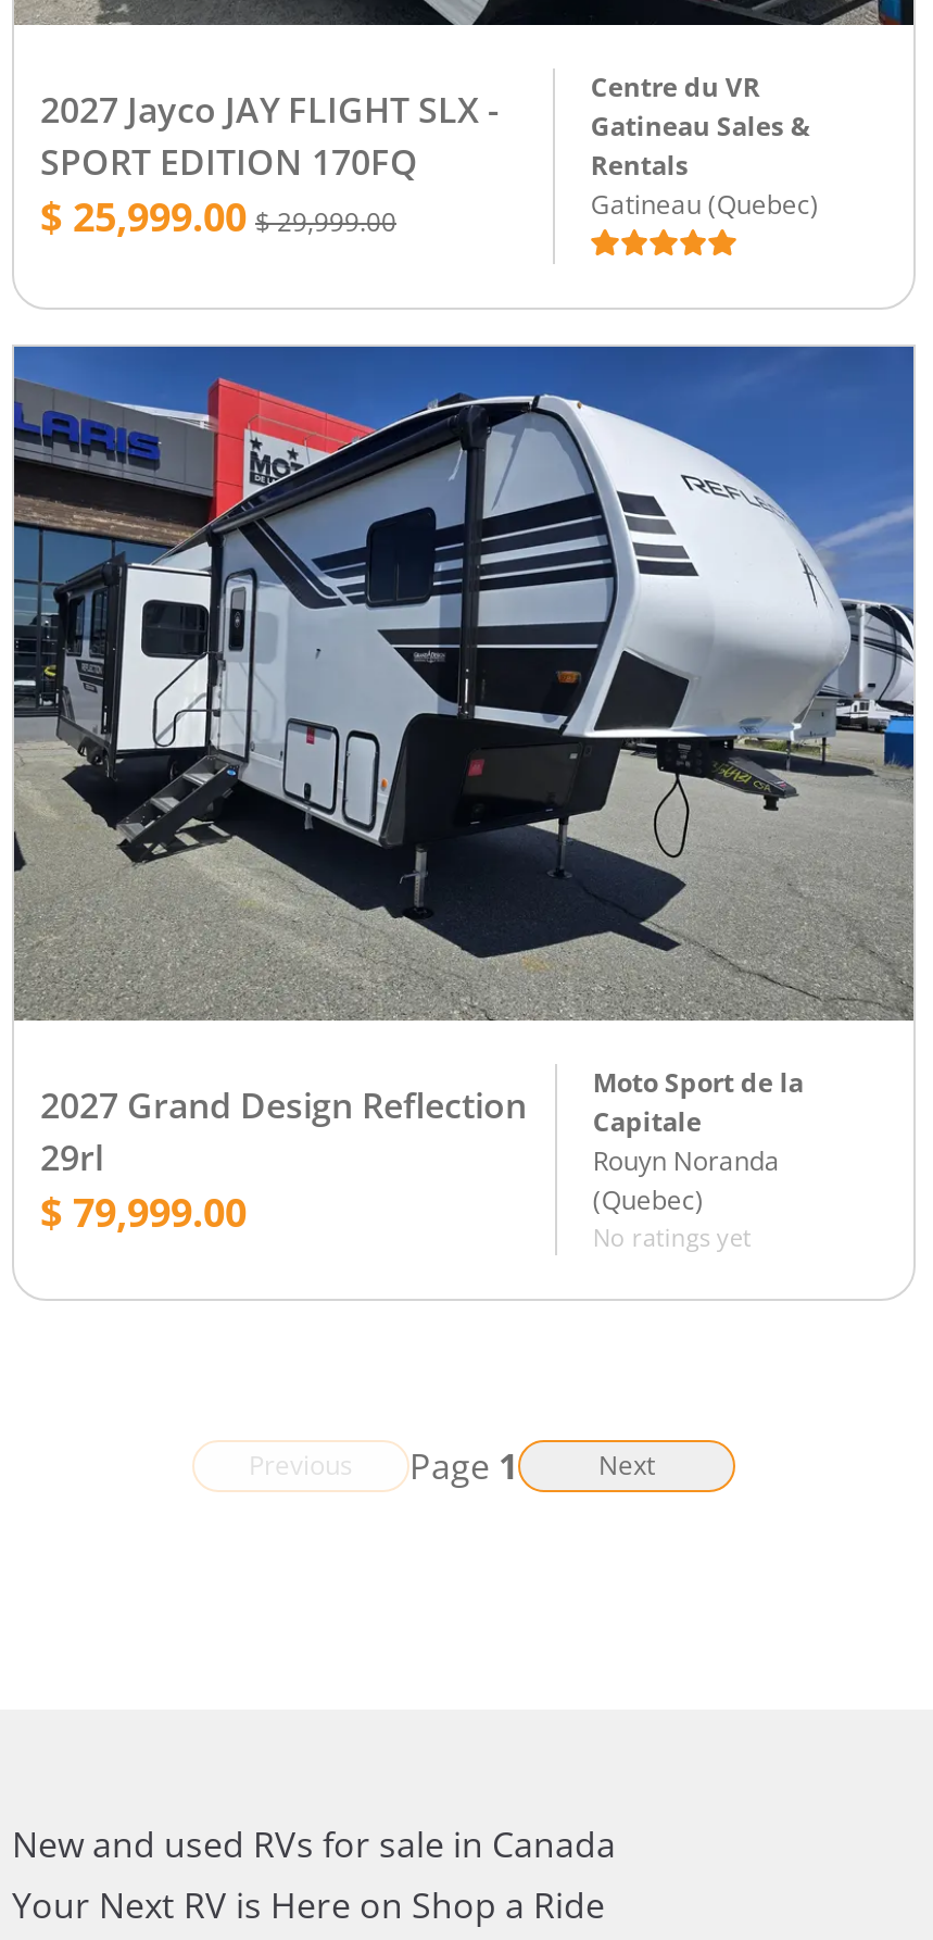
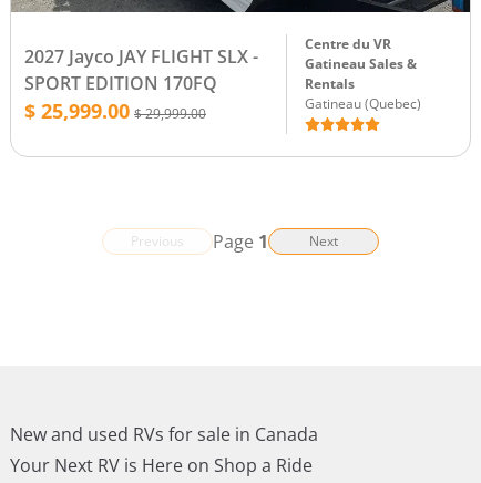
[12,343,916,1253] [image] | Moto Sport de la | Capitale | Rouyn Noranda | (Quebec) | No ratings yet -> none
[40,1080,527,1237] 2027 Grand Design Reflection | 29rl | $ 79,999.00 -> none

